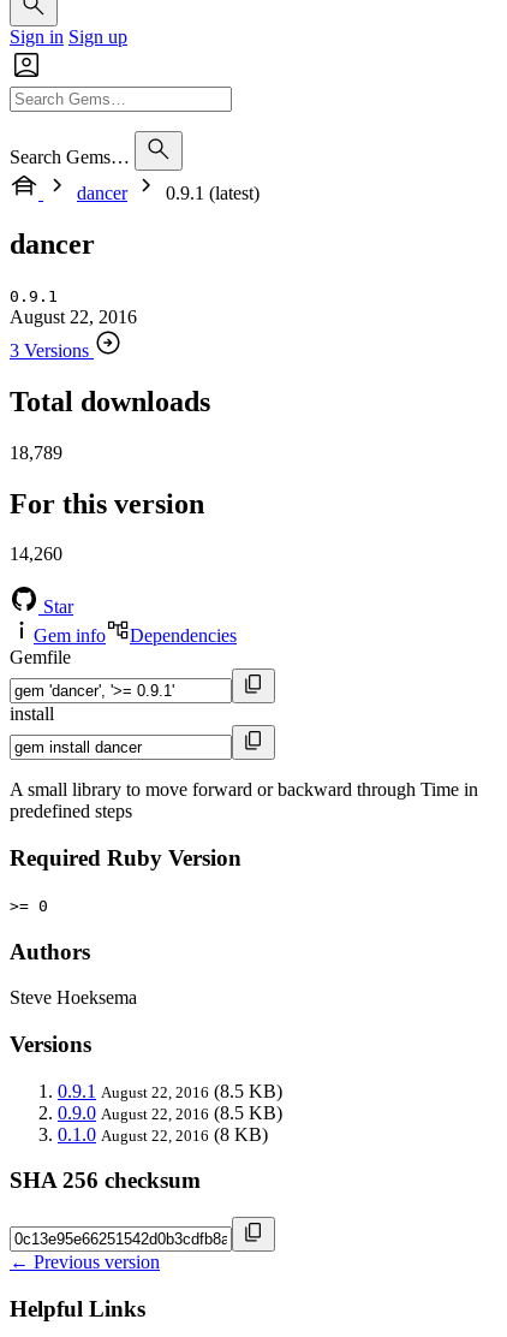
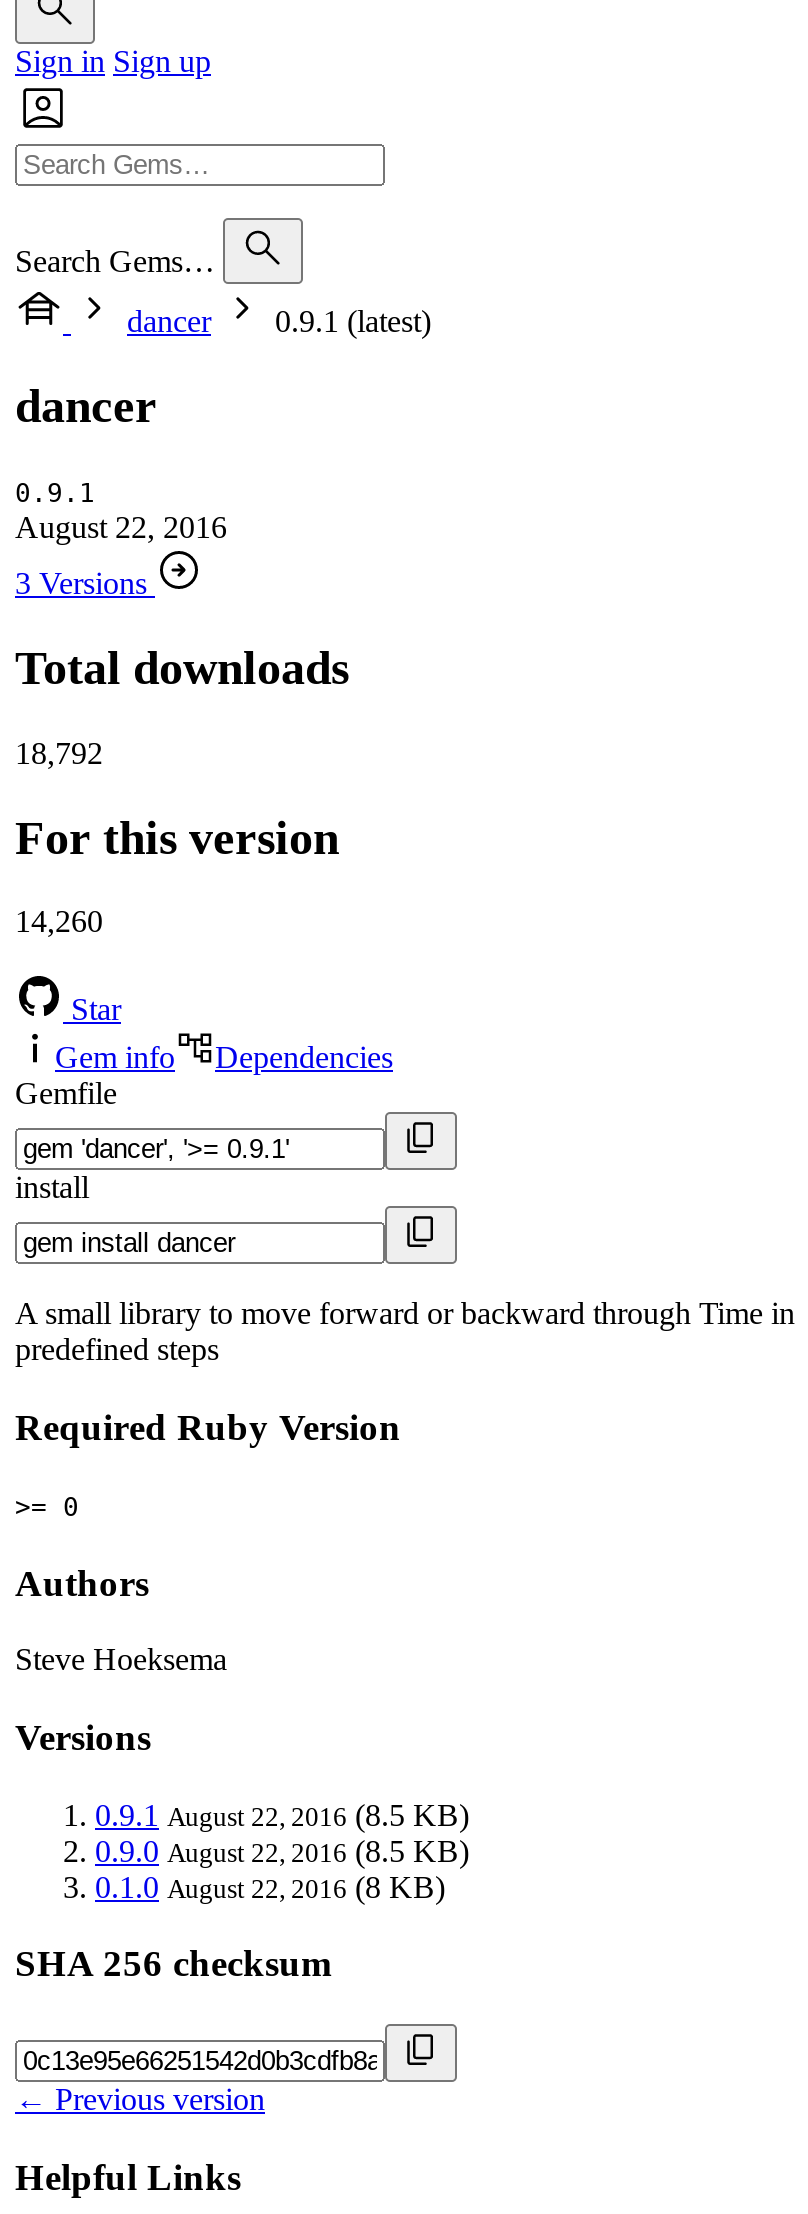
[10,442,62,462] 18,789 -> [15,735,103,769] 18,792

